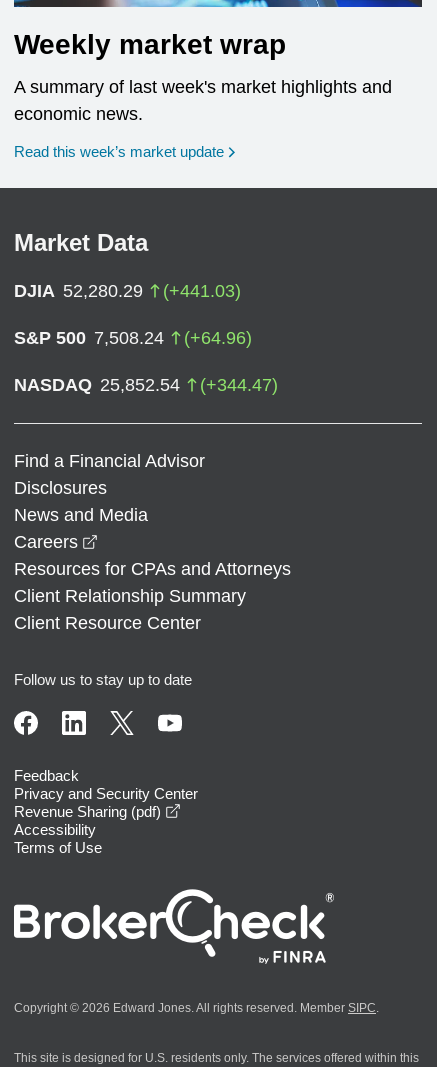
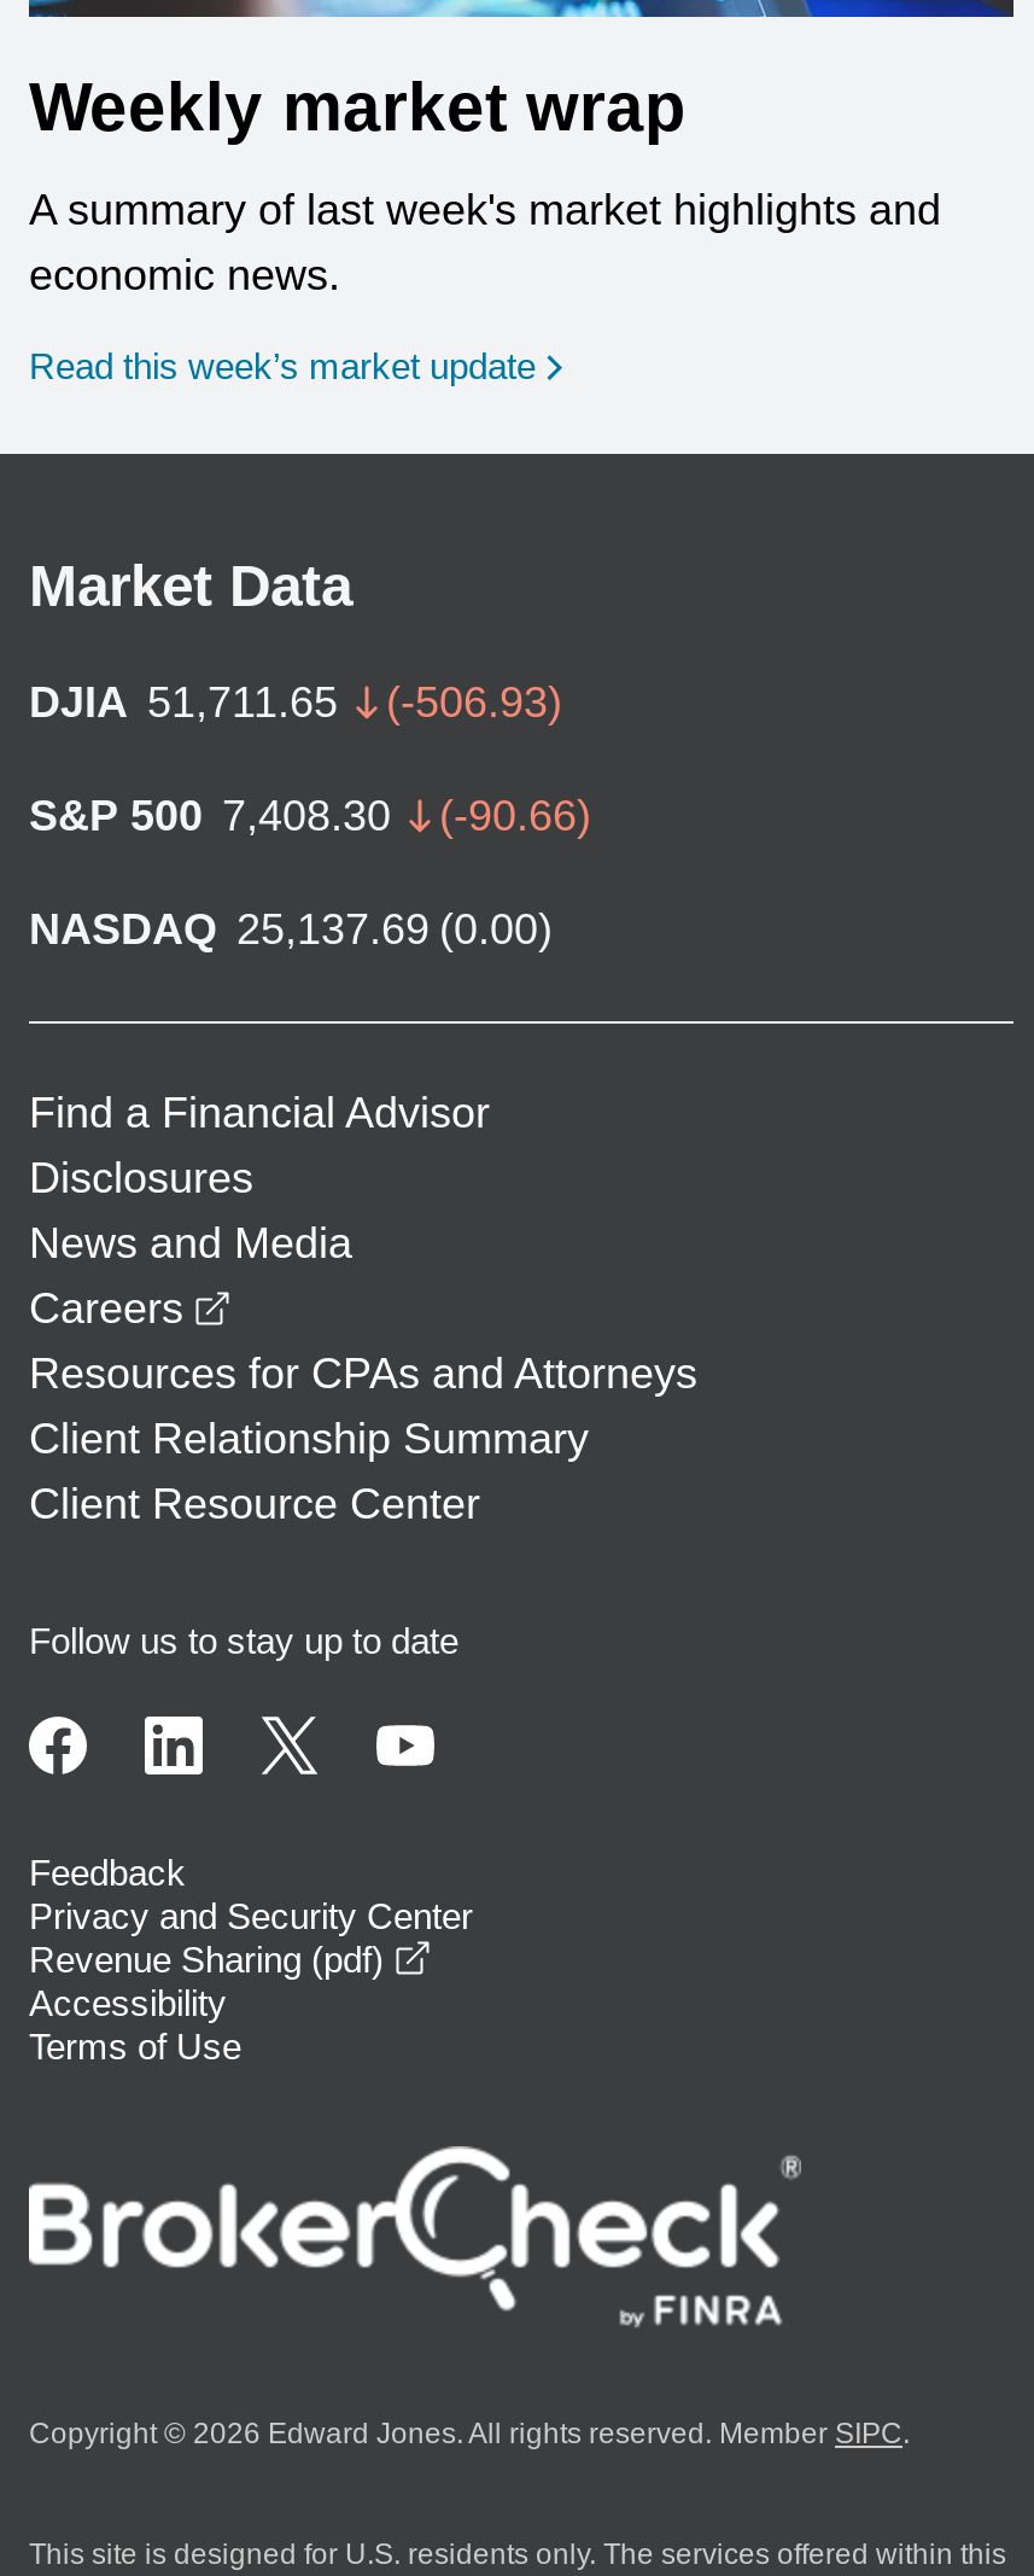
[14,281,241,301] DJIA 52,280.29 | (+441.03) -> [29,678,562,726] DJIA 51,711.65 | (-506.93)
[14,328,252,348] S&P 500 7,508.24 | (+64.96) -> [29,791,591,840] S&P 500 7,408.30 | (-90.66)
[14,375,278,395] NASDAQ 25,852.54 | (+344.47) -> [29,905,553,953] NASDAQ 25,137.69 (0.00)

